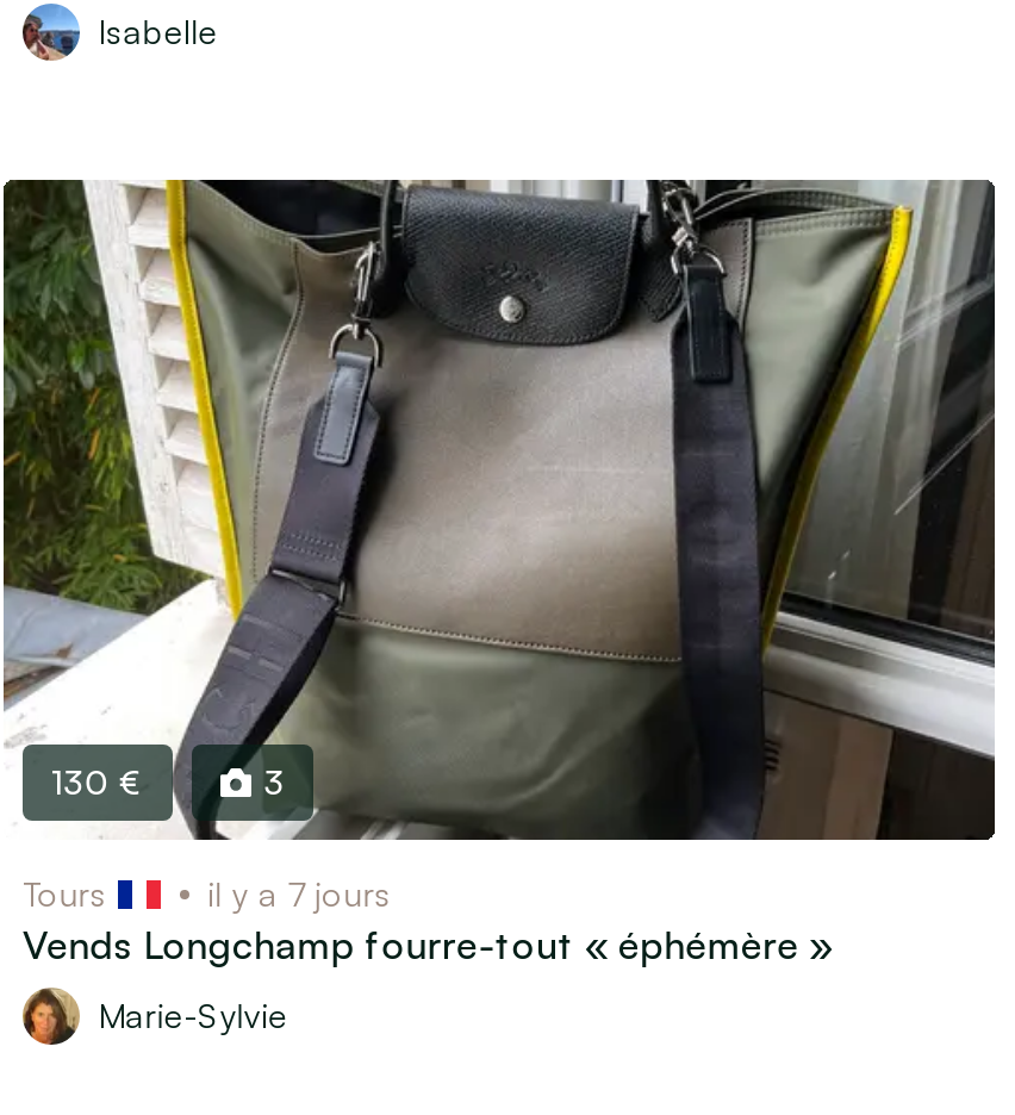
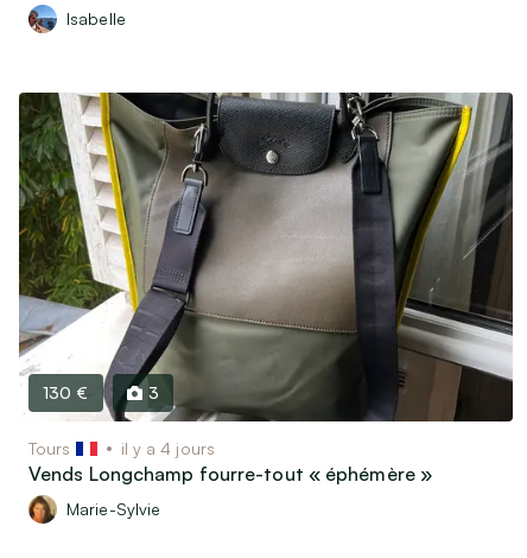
[207,873,392,914] il y a 7 jours -> [120,438,215,458] il y a 4 jours

